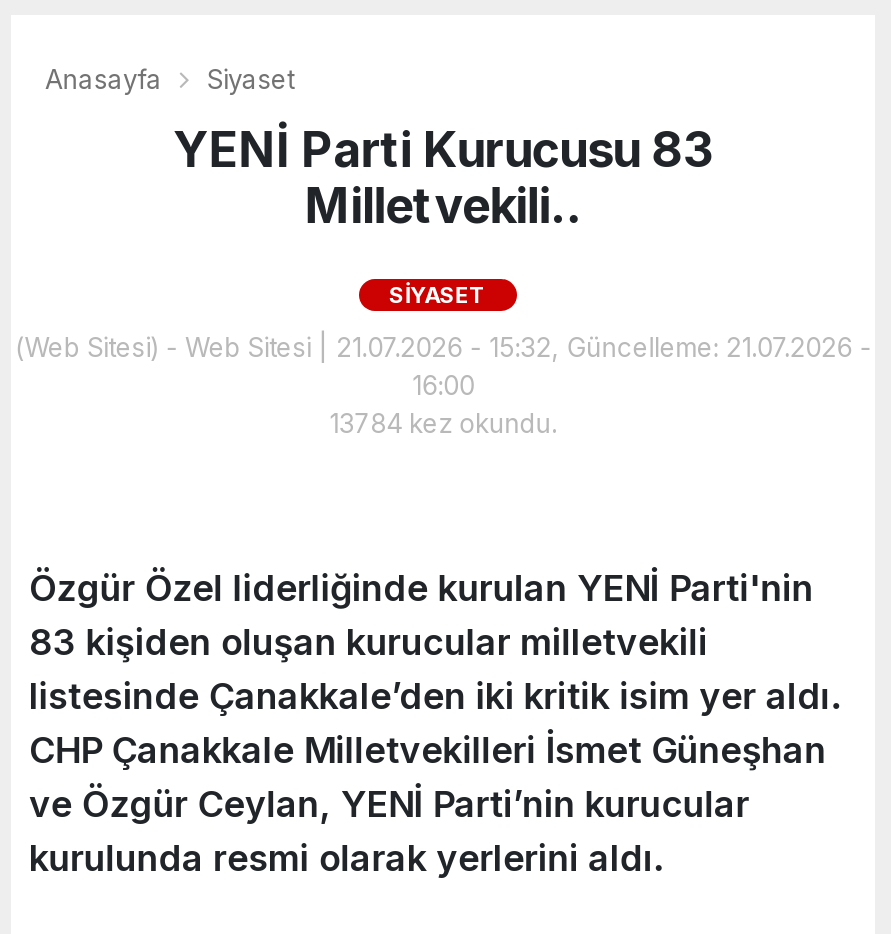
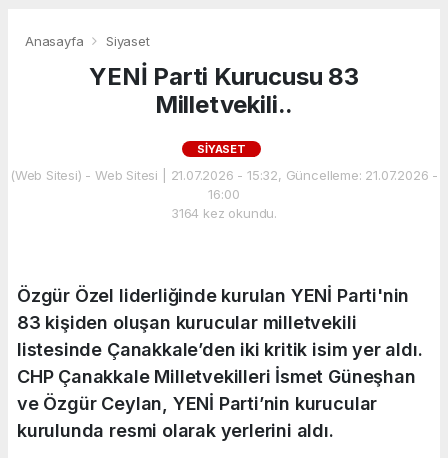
[329,407,557,439] 13784 kez okundu. -> [171,205,277,221] 3164 kez okundu.

